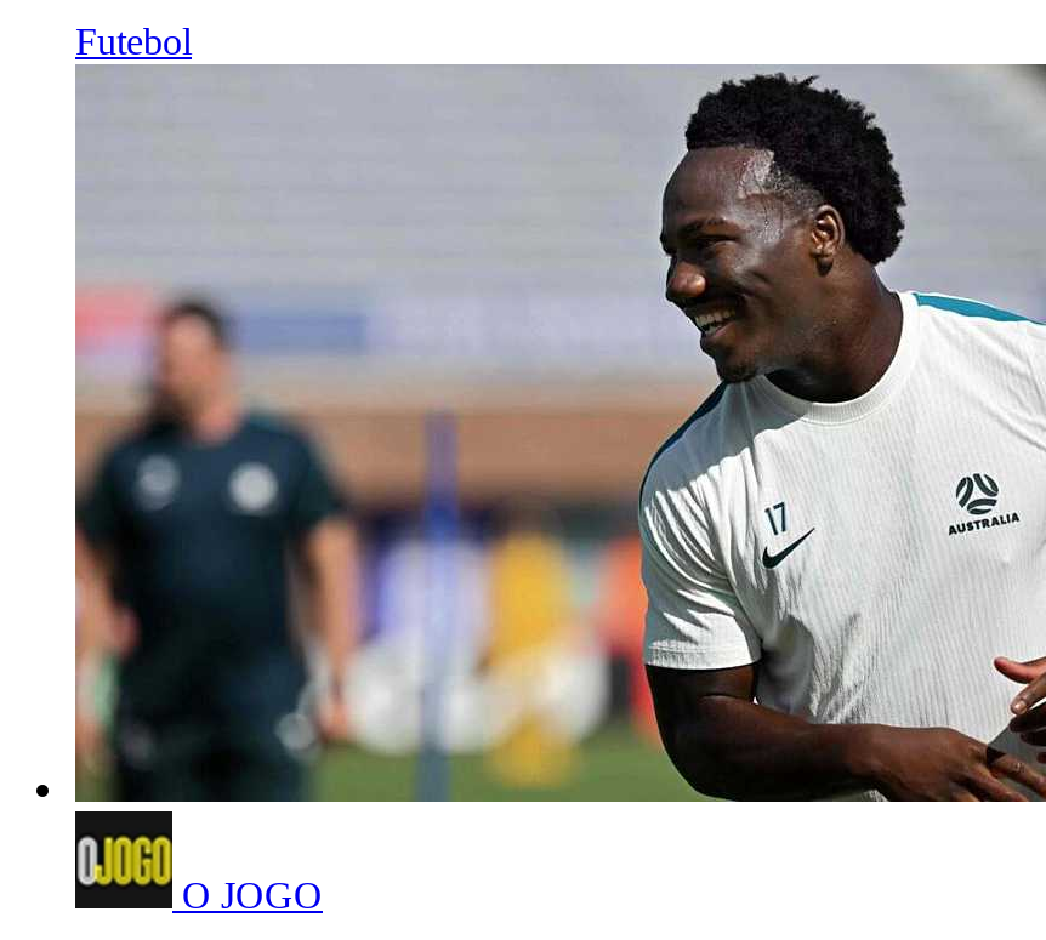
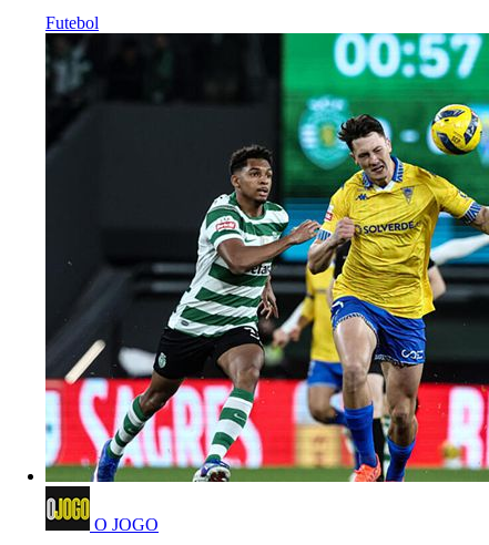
[73,63,1039,813] [image] -> [44,32,486,483] [image]

